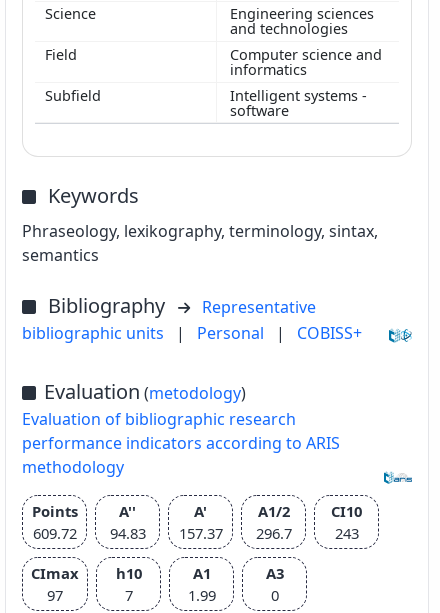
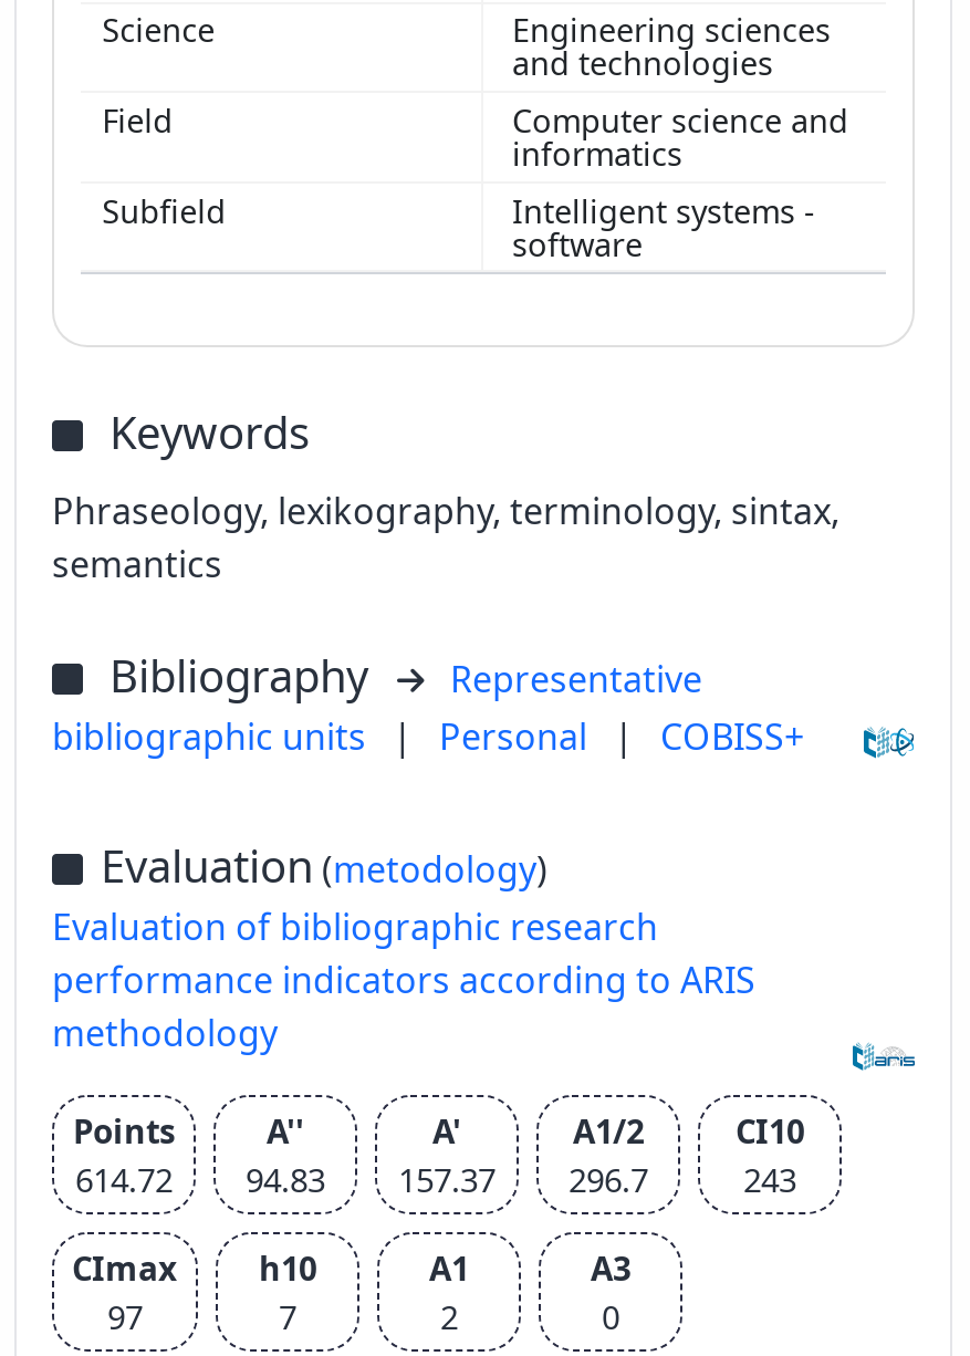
[32,523,291,543] 609.72 94.83 157.37 296.7 -> [75,1158,648,1202] 614.72 94.83 157.37 296.7
[187,585,215,605] 1.99 -> [440,1295,458,1339] 2

